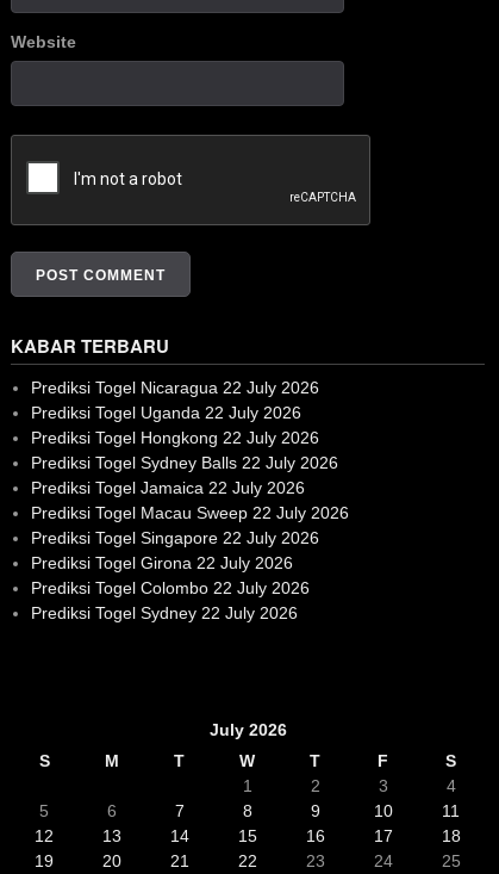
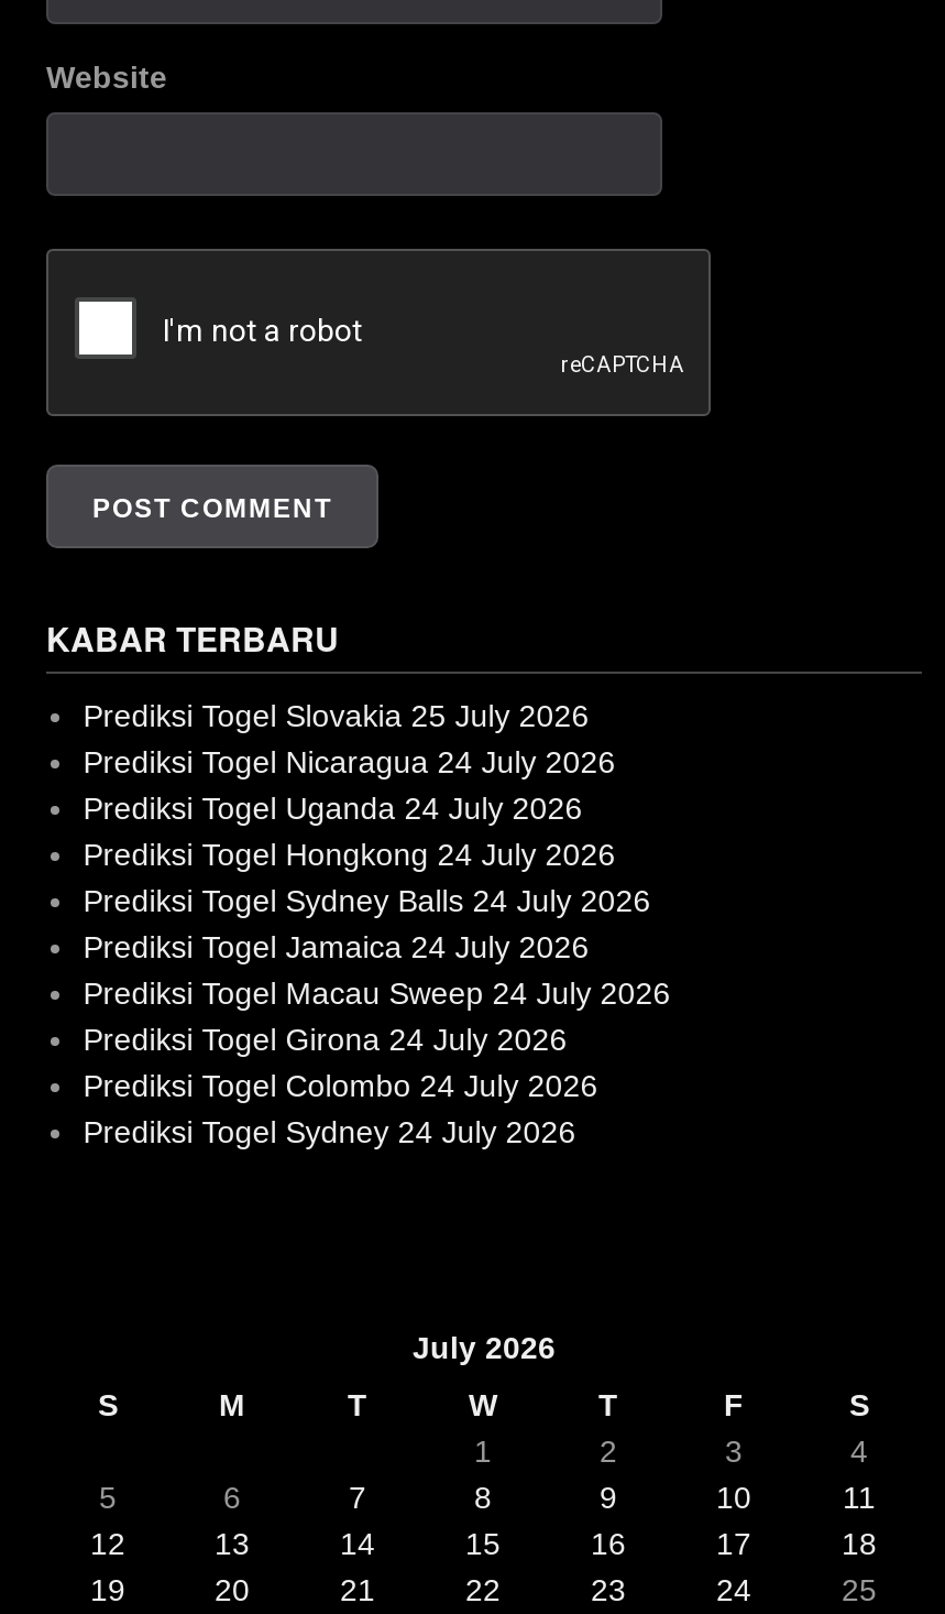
[31,377,349,622] Prediksi Togel Nicaragua 22 July 2026 | Prediksi Togel Uganda 22 July 2026 | Prediksi Togel Hongkong 22 July 2026 | Prediksi Togel Sydney Balls 22 July 2026 | Prediksi Togel Jamaica 22 July 2026 | Prediksi Togel Macau Sweep 22 July 2026 | Prediksi Togel Singapore 22 July 2026 | Prediksi Togel Girona 22 July 2026 | Prediksi Togel Colombo 22 July 2026 | Prediksi Togel Sydney 22 July 2026 -> [83,697,671,1148] Prediksi Togel Slovakia 25 July 2026 | Prediksi Togel Nicaragua 24 July 2026 | Prediksi Togel Uganda 24 July 2026 | Prediksi Togel Hongkong 24 July 2026 | Prediksi Togel Sydney Balls 24 July 2026 | Prediksi Togel Jamaica 24 July 2026 | Prediksi Togel Macau Sweep 24 July 2026 | Prediksi Togel Girona 24 July 2026 | Prediksi Togel Colombo 24 July 2026 | Prediksi Togel Sydney 24 July 2026

